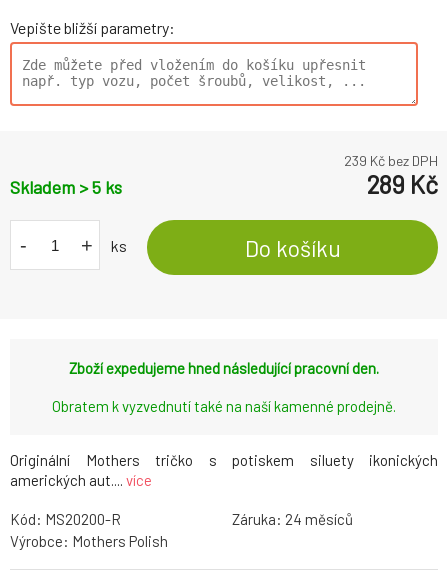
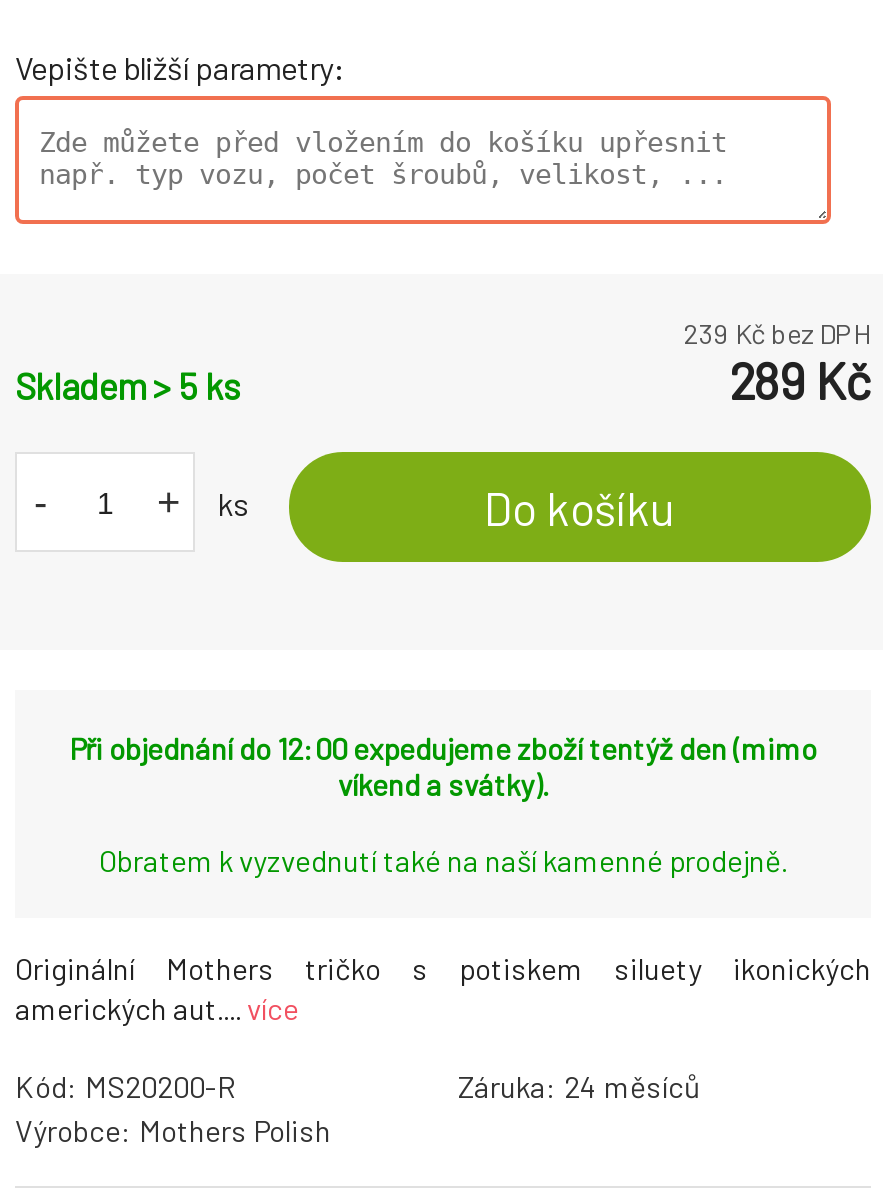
[69,359,379,377] Zboží expedujeme hned následující pracovní den. -> [69,730,817,802] Při objednání do 12:00 expedujeme zboží tentýž den (mimo | víkend a svátky).

